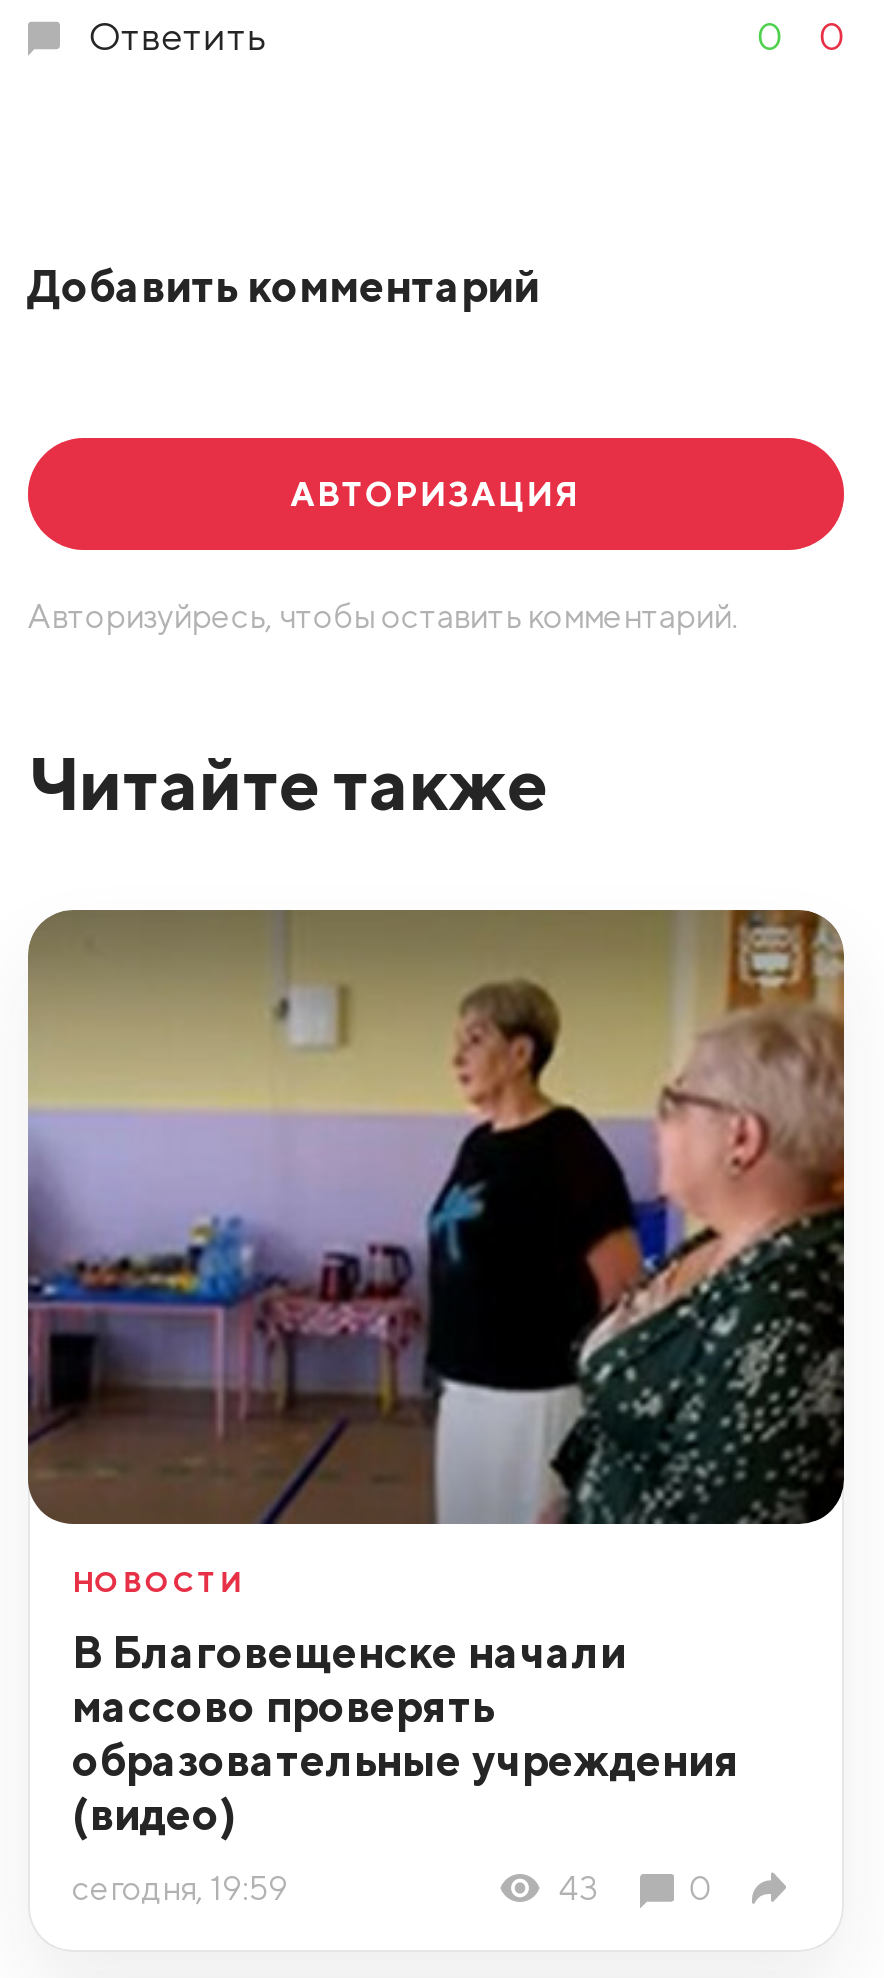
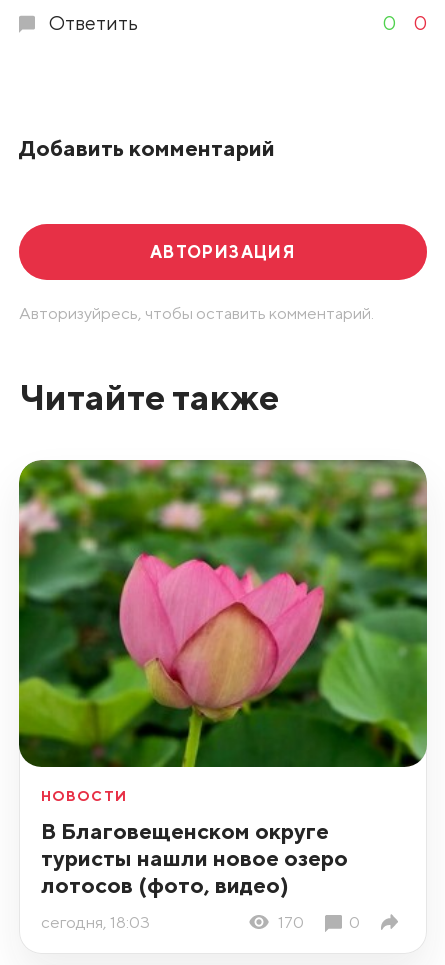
[26,910,846,1526] [image] -> [18,460,428,768] [image]
[72,1624,740,1840] В Благовещенске начали | массово проверять | образовательные учреждения | (видео) -> [41,817,348,898] В Благовещенском округе | туристы нашли новое озеро | лотосов (фото, видео)
[72,1868,599,1908] сегодня, 19:59 | 43 -> [41,912,304,932] сегодня, 18:03 | 170

